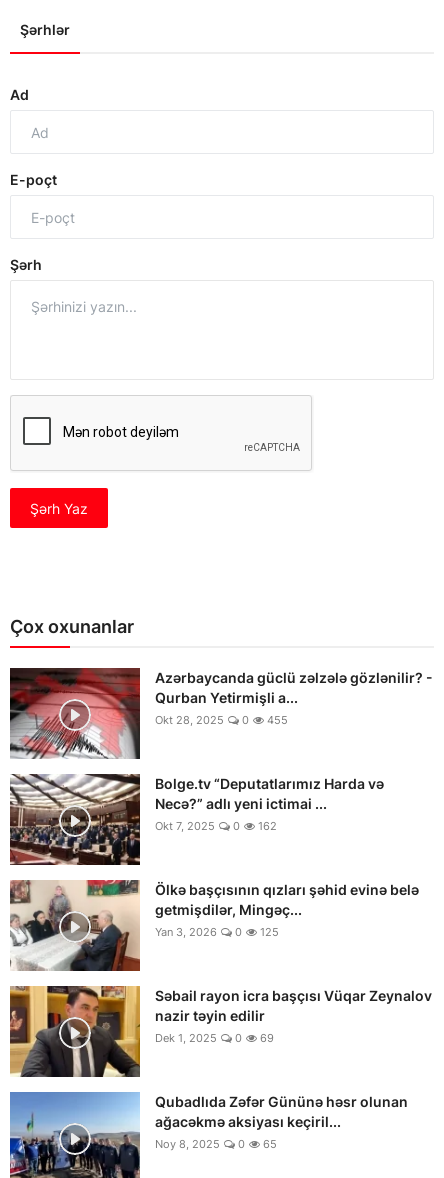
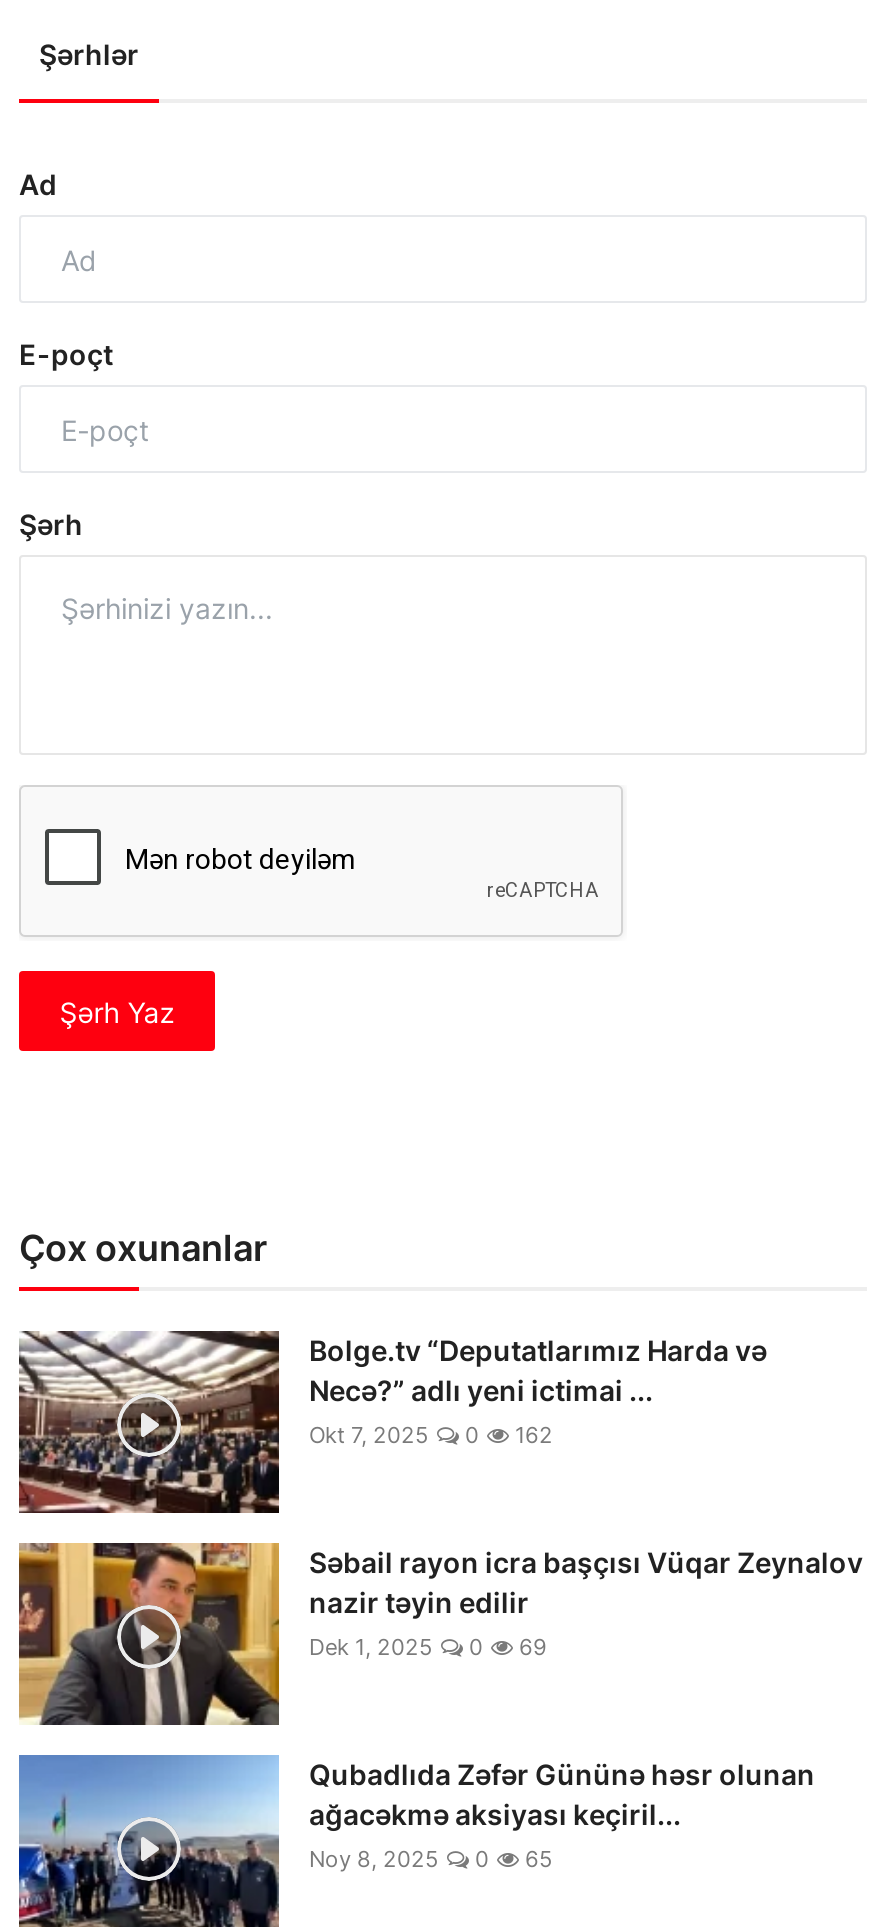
[9,667,433,760] [image] | Azərbaycanda güclü zəlzələ gözlənilir? - | Qurban Yetirmişli a... | Okt 28, 2025 | 0 | 455 -> none
[10,879,419,971] [image] | Ölkə başçısının qızları şəhid evinə belə | getmişdilər, Mingəç... | Yan 3, 2026 | 0 | 125 -> none

